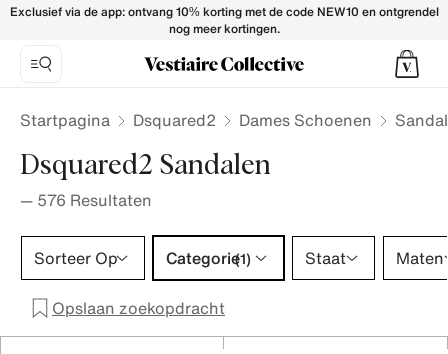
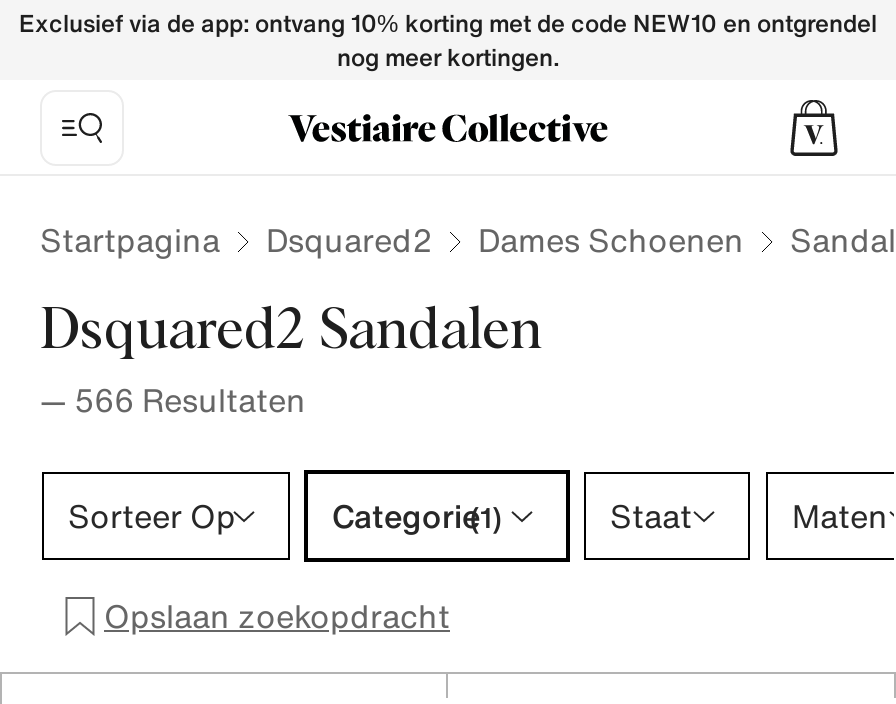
[20,188,152,212] — 576 Resultaten -> [40,376,306,424] — 566 Resultaten

